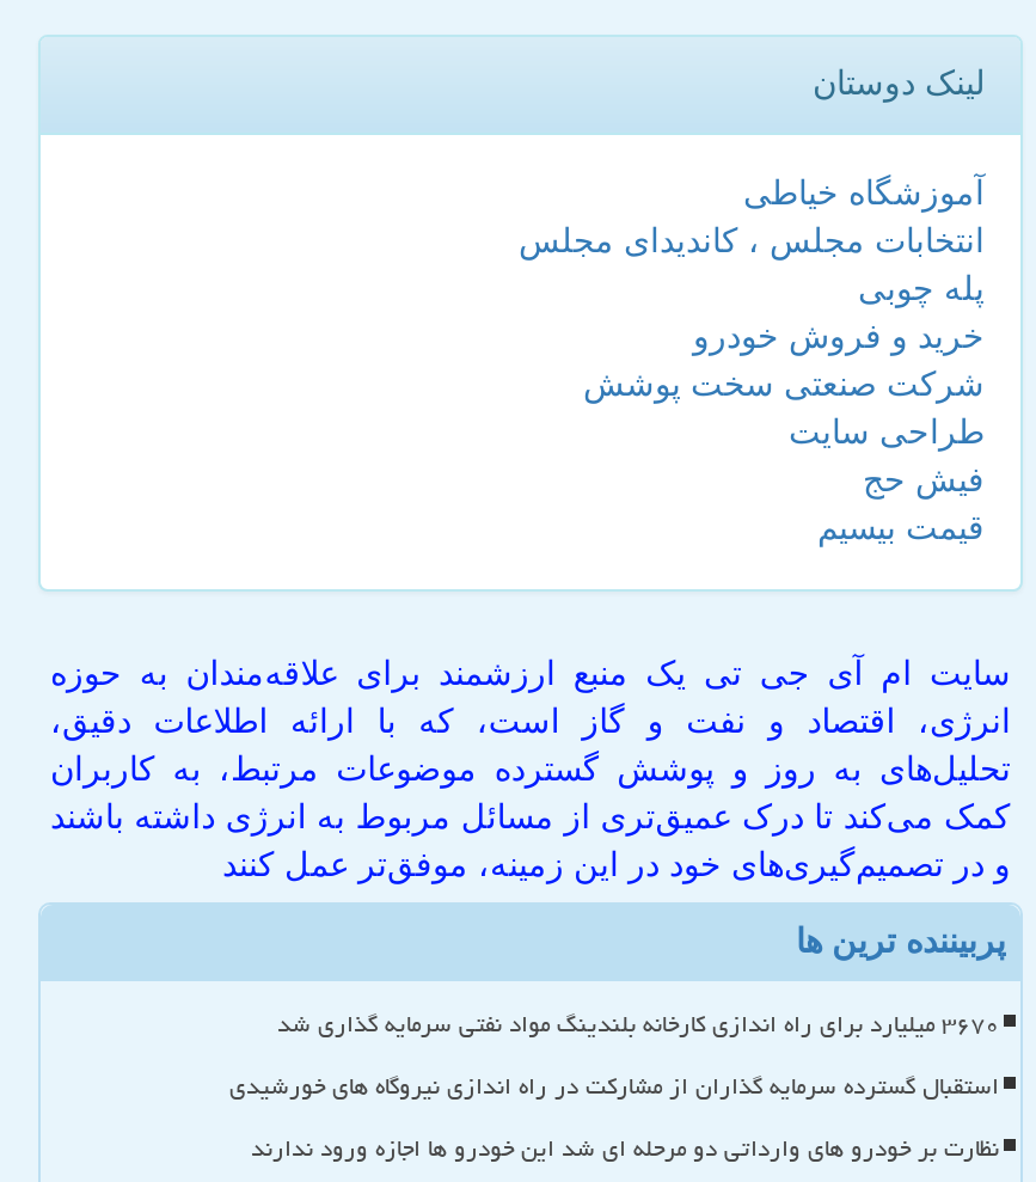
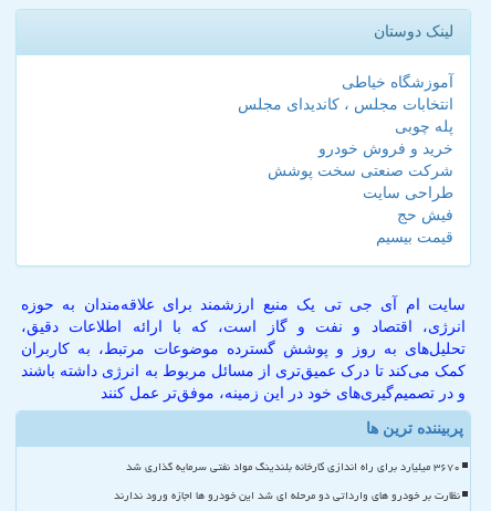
[229,1063,999,1111] استقبال گسترده سرمایه گذاران از مشارکت در راه اندازی نیروگاه های خورشیدی -> none

